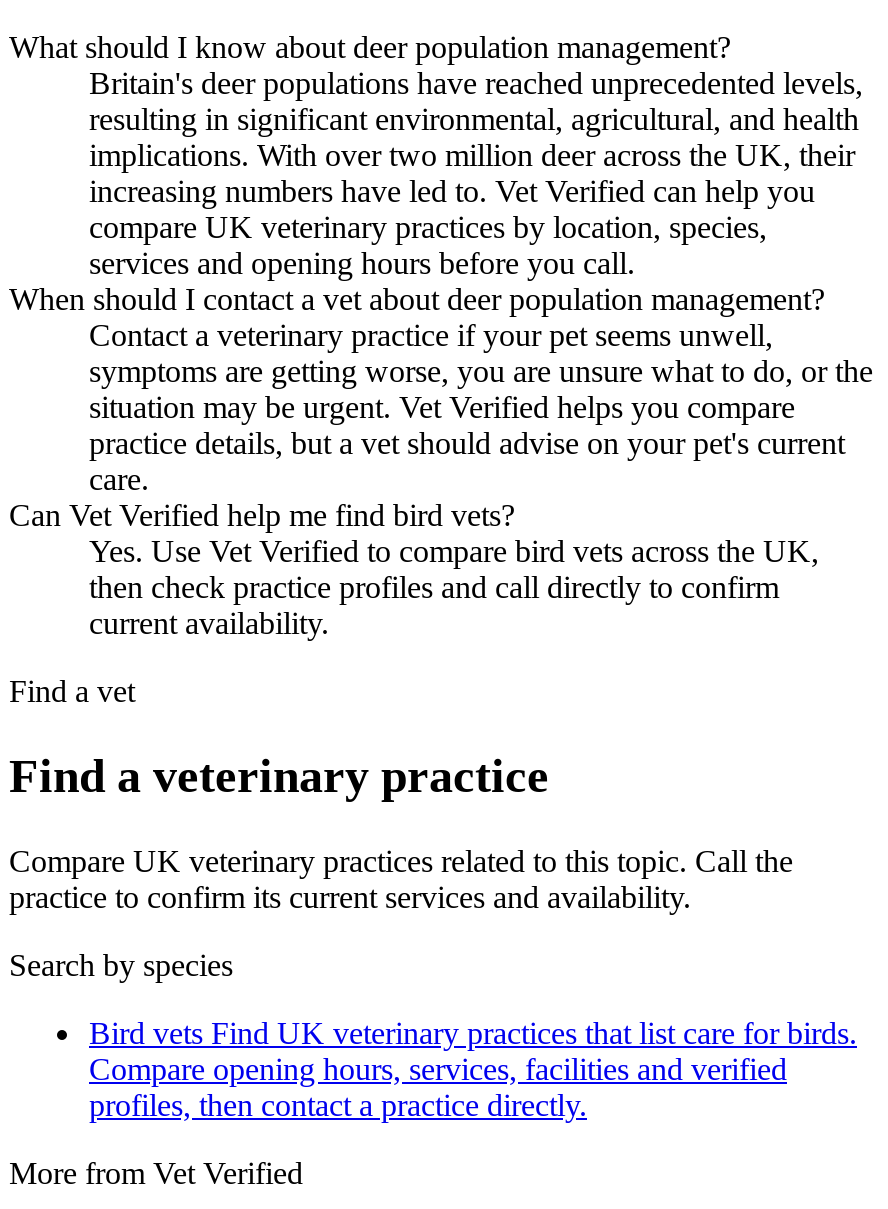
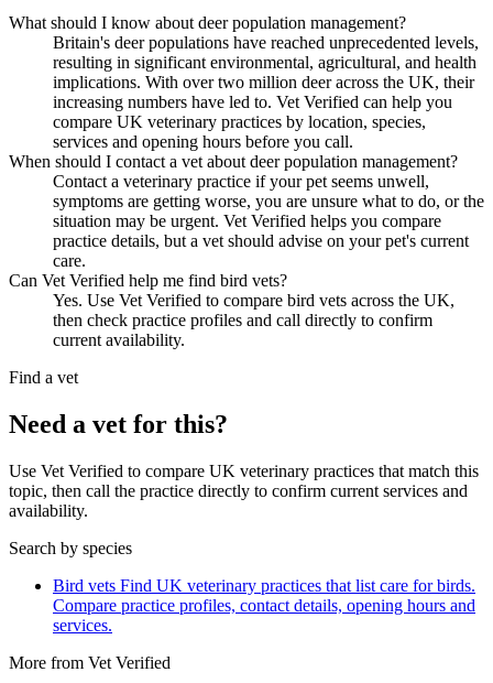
[9,750,549,802] Find a veterinary practice -> [9,410,228,438] Need a vet for this?
[9,844,793,914] Compare UK veterinary practices related to this topic. Call the | practice to confirm its current services and availability. -> [9,462,479,520] Use Vet Verified to compare UK veterinary practices that match this | topic, then call the practice directly to confirm current services and | availability.
[89,1052,787,1122] Compare opening hours, services, facilities and verified | profiles, then contact a practice directly. -> [53,596,475,635] Compare practice profiles, contact details, opening hours and | services.

